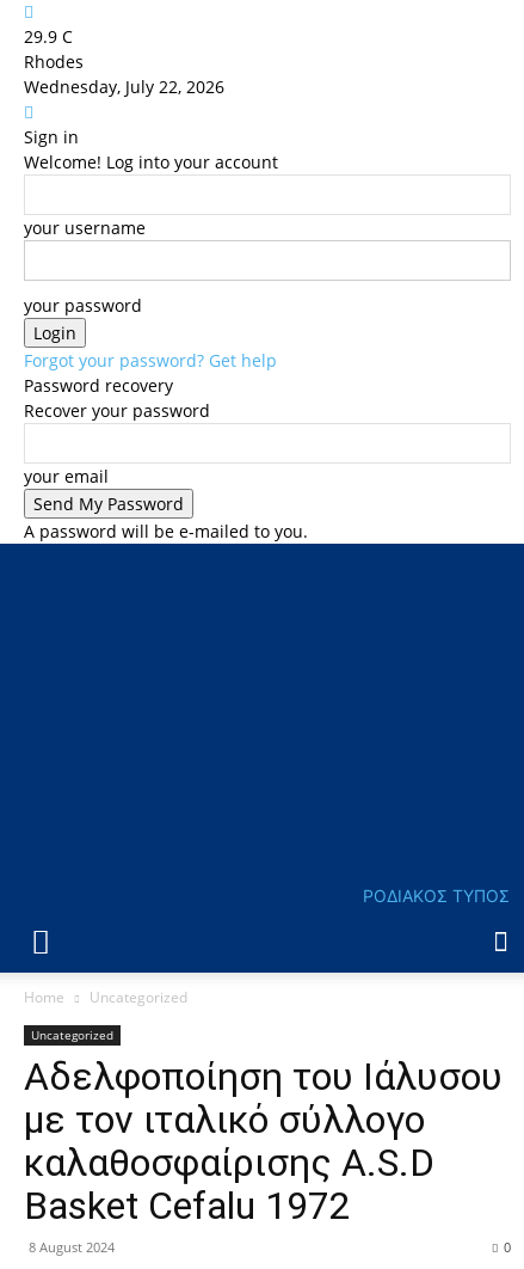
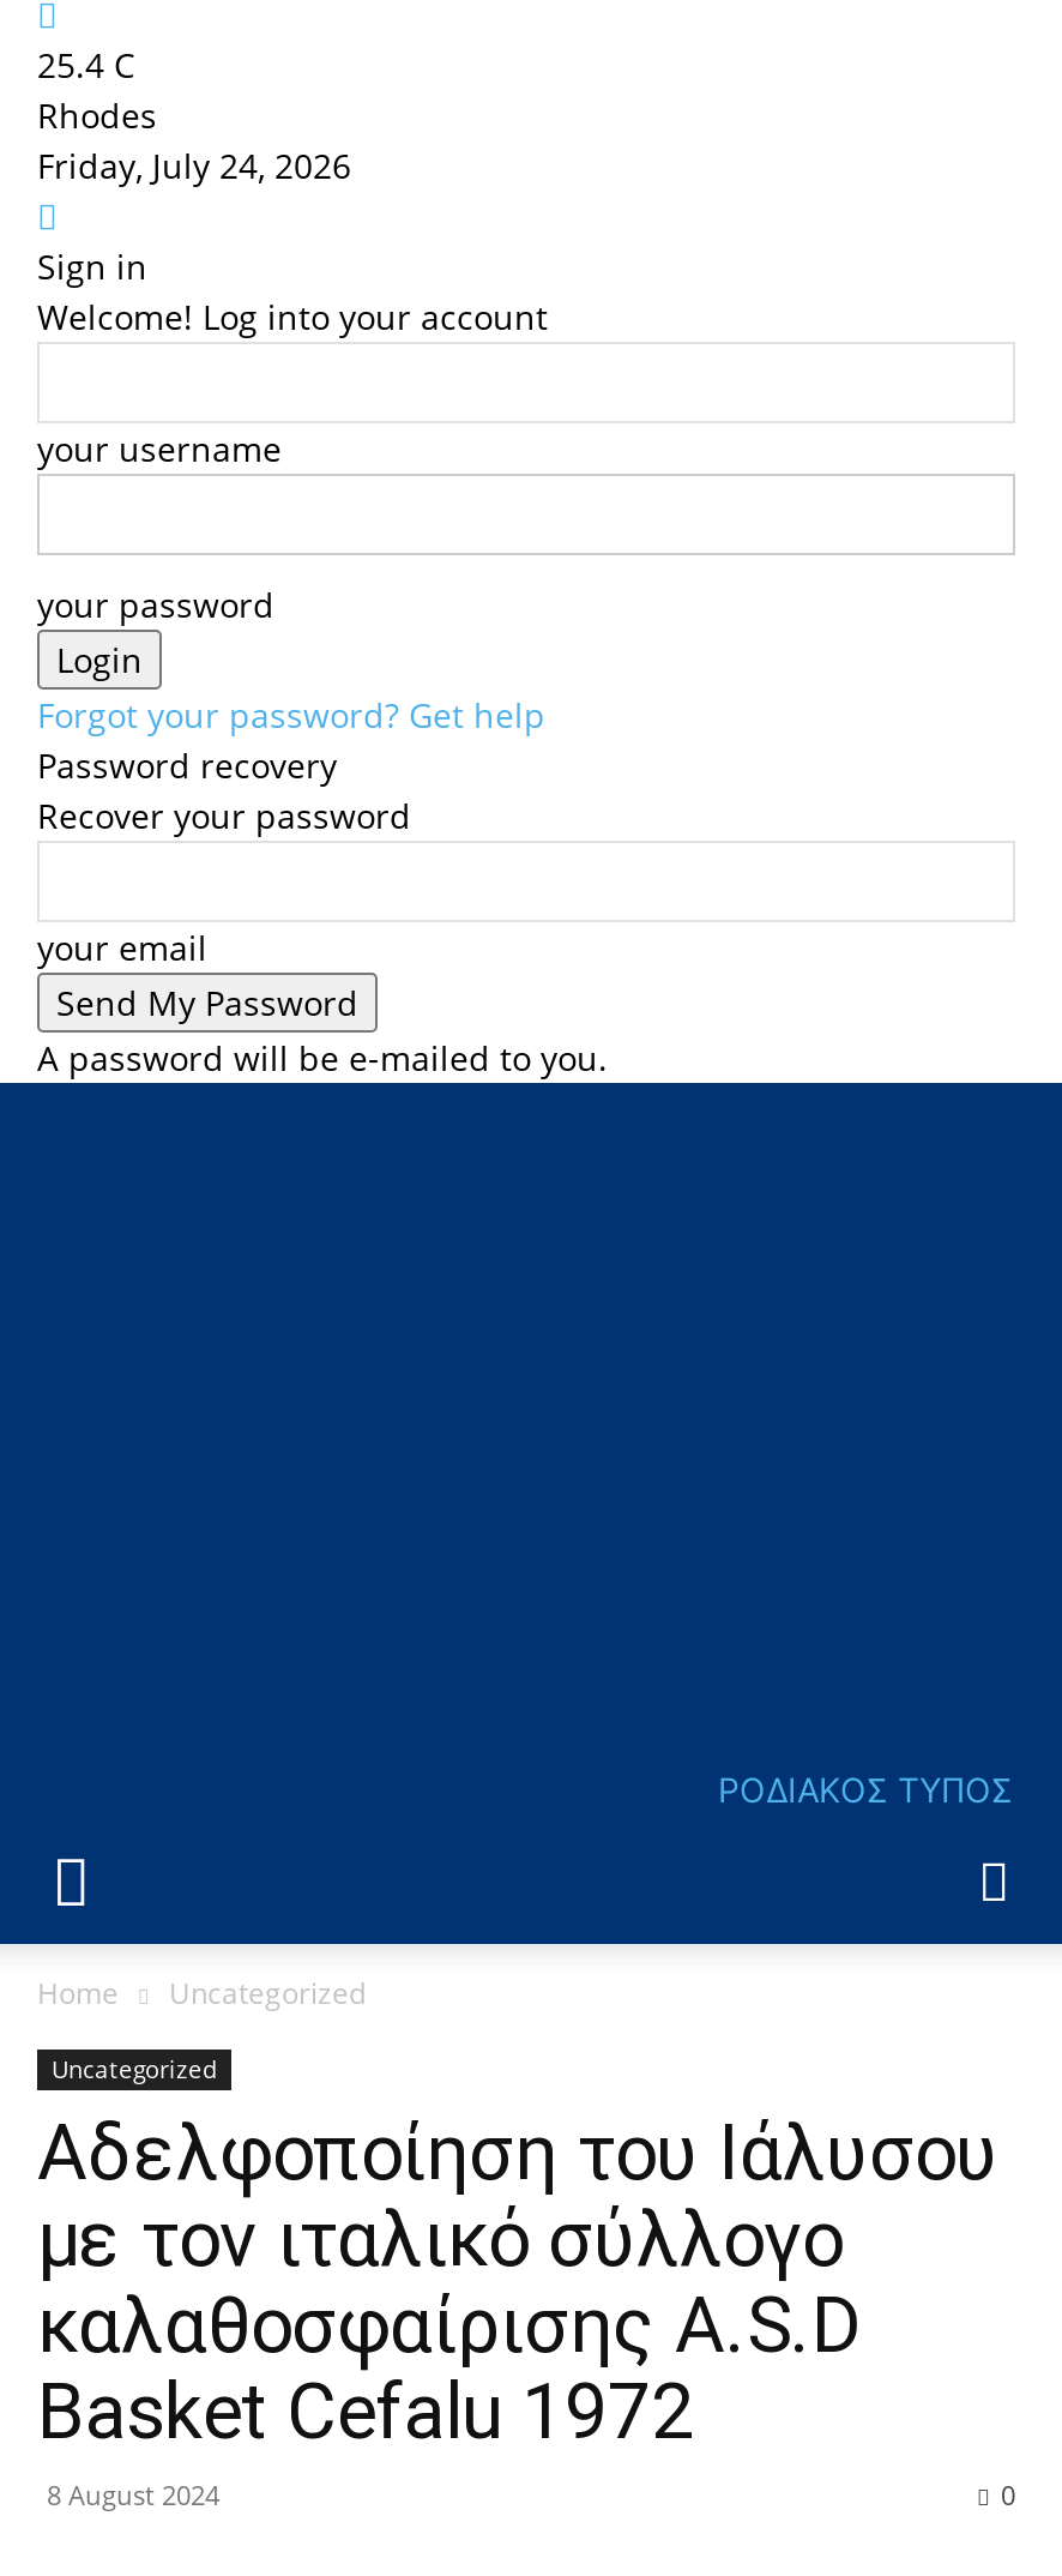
[24,25,73,48] 29.9 C -> [37,42,135,88] 25.4 C
[24,75,224,98] Wednesday, July 22, 2026 -> [37,143,351,188] Friday, July 24, 2026

